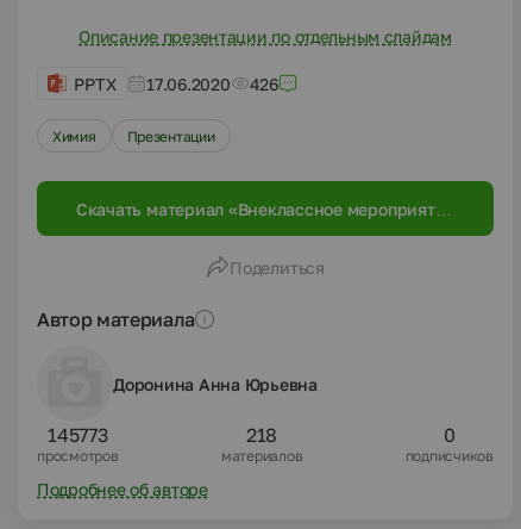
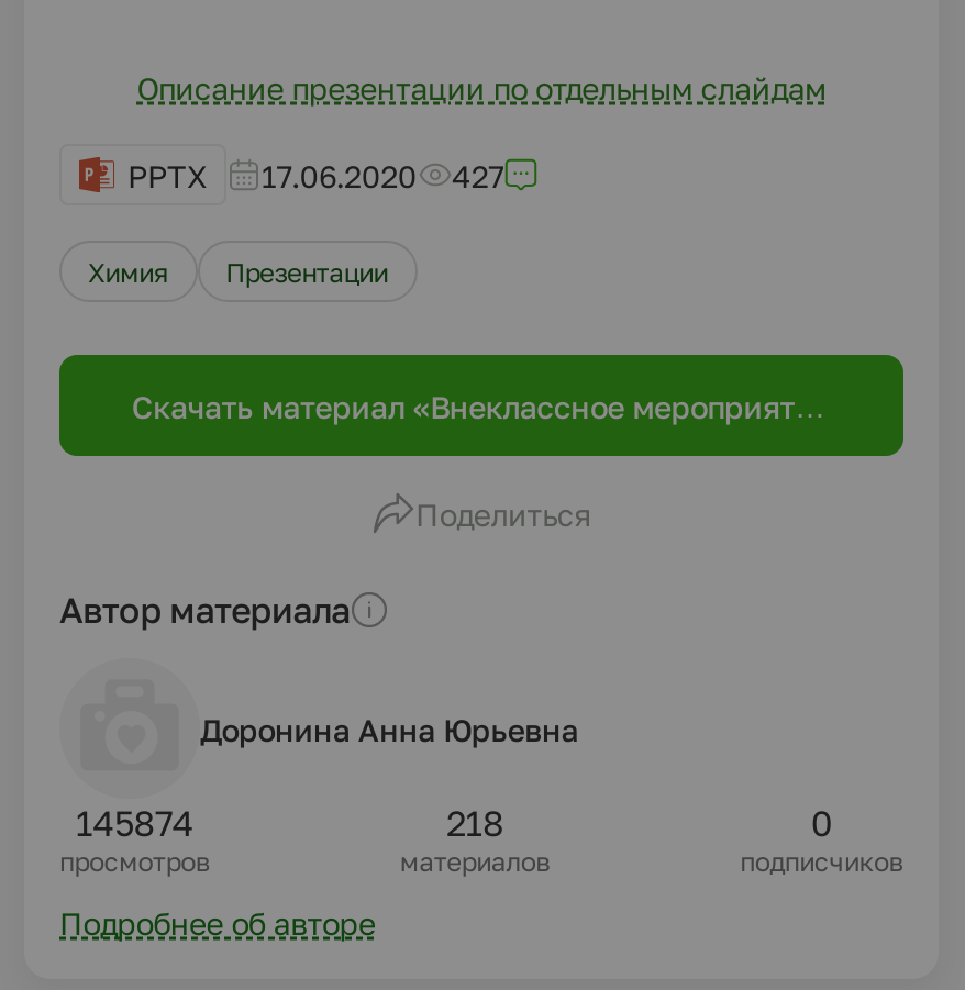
[74,73,278,94] PPTX 17.06.2020 426 -> [127,156,503,193] PPTX 17.06.2020 427
[48,423,108,447] 145773 -> [76,801,194,845] 145874

